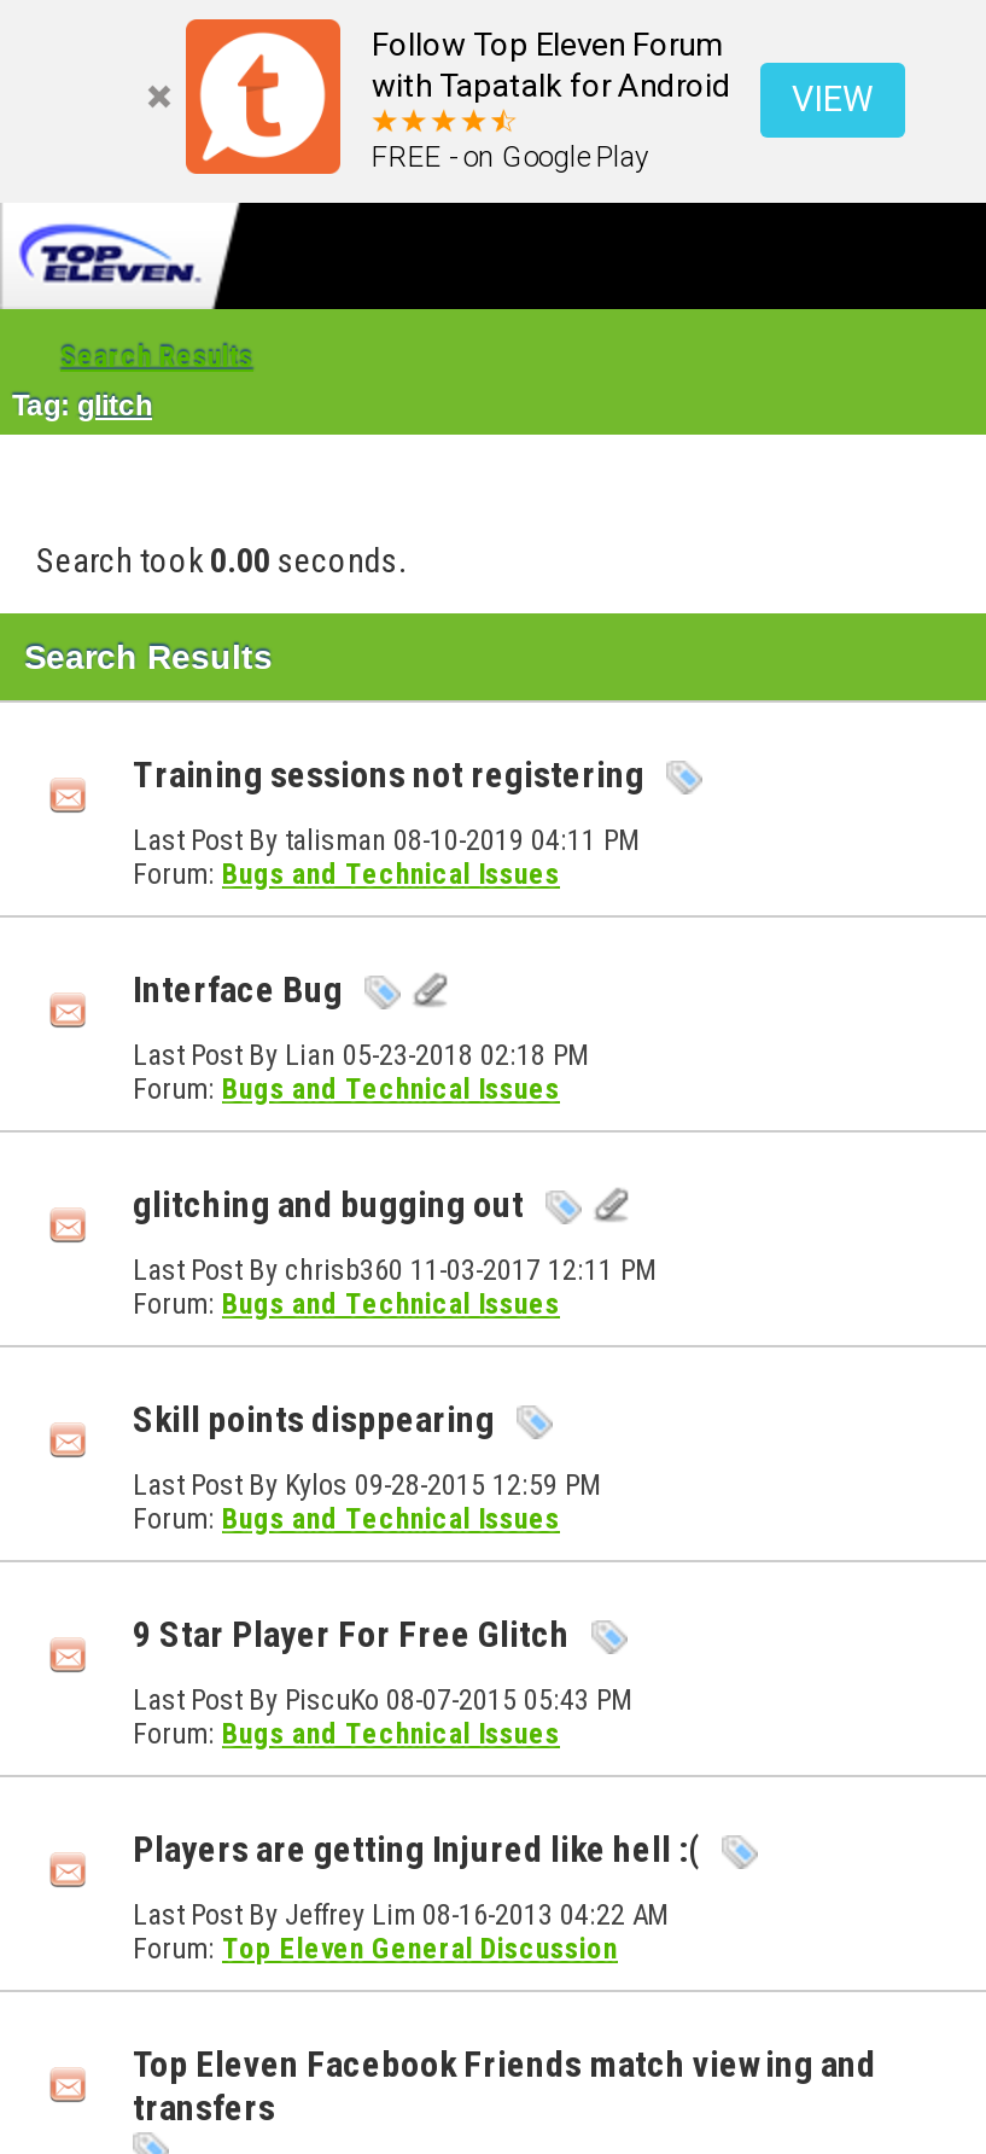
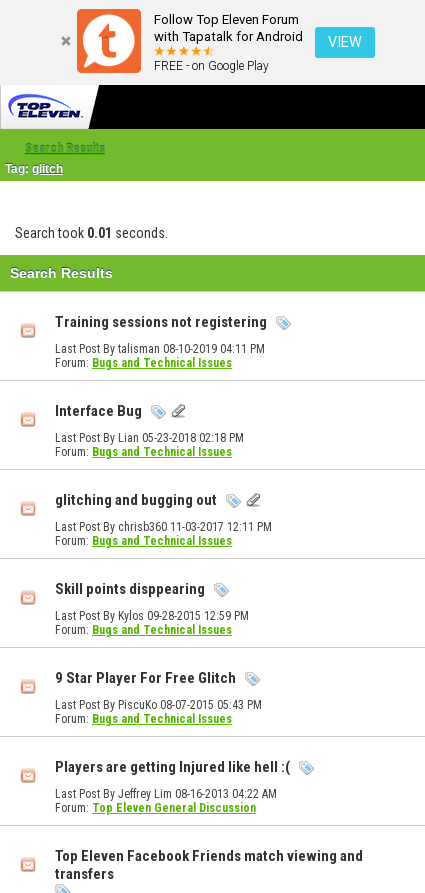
[36,542,406,580] Search took 0.00 seconds. -> [15,225,168,241] Search took 0.01 seconds.

